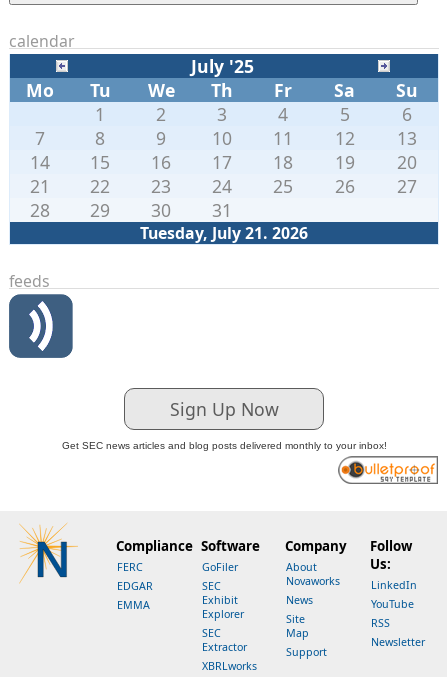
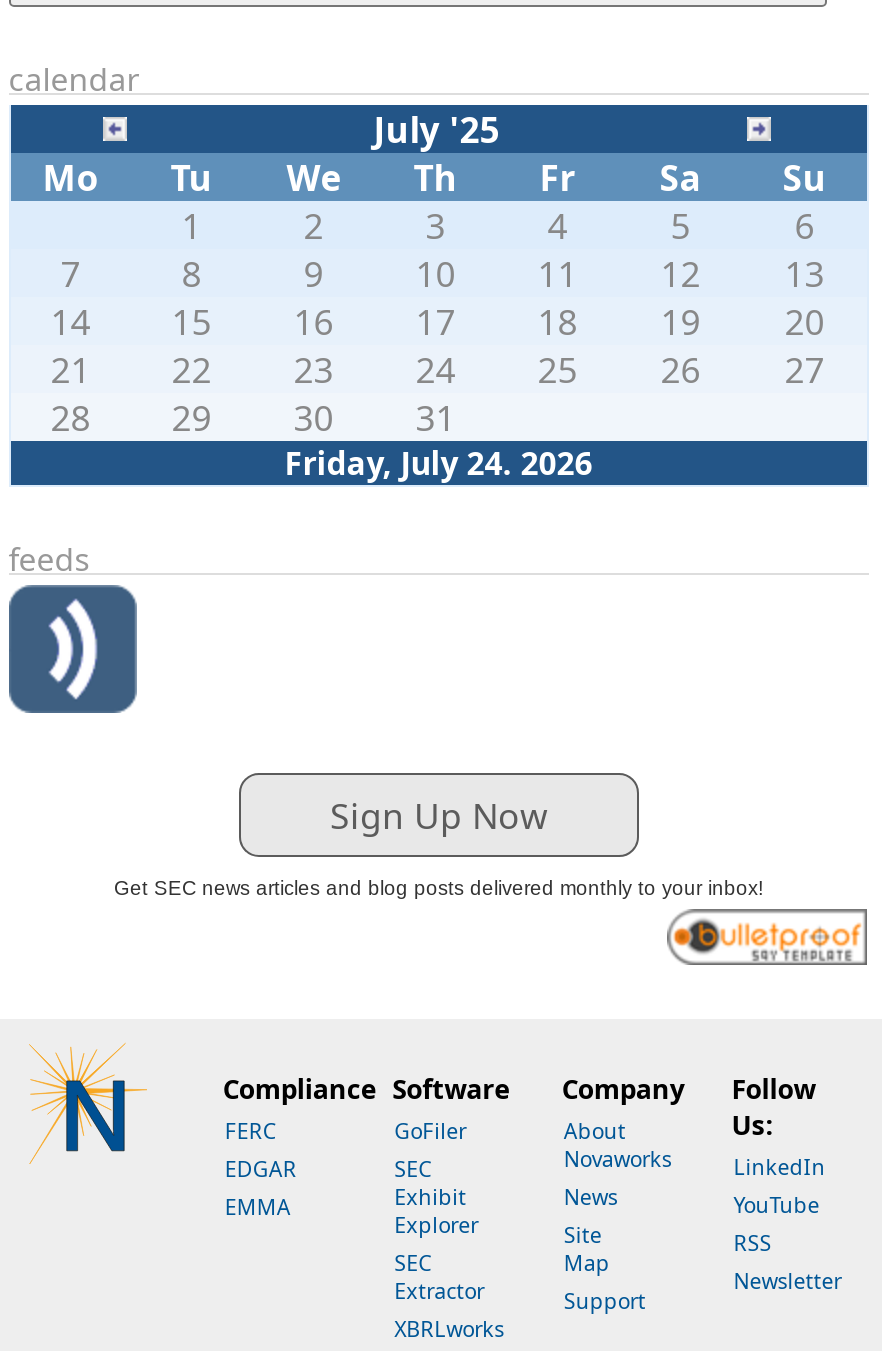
[140,222,308,244] Tuesday, July 21. 2026 -> [285,441,593,485] Friday, July 24. 2026

